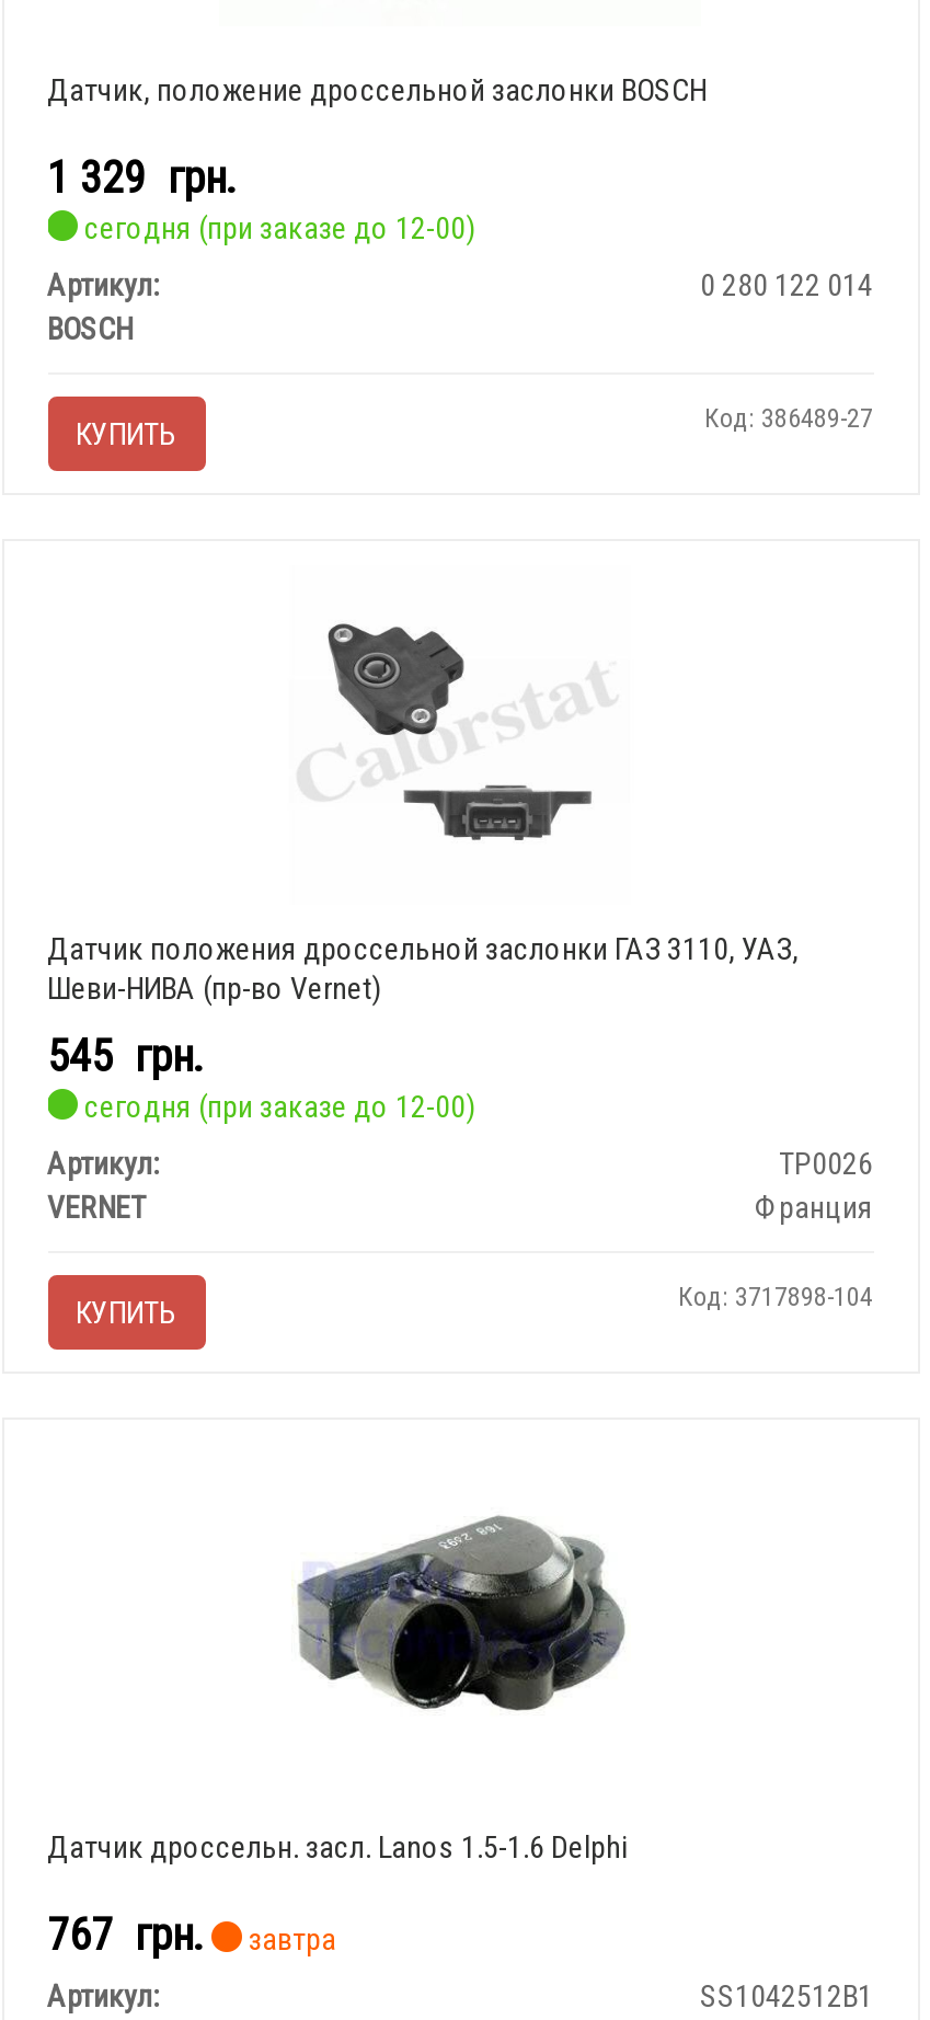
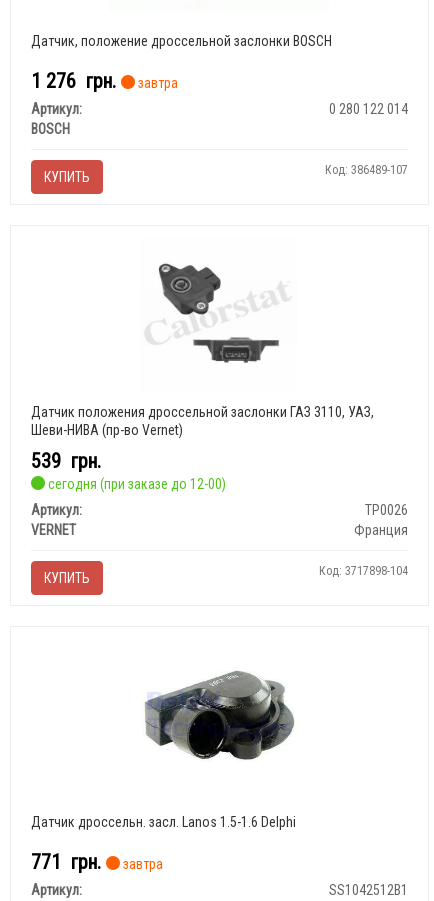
[47,152,474,246] 1 329 грн. | сегодня (при заказе до 12-00) -> [30,69,177,93] 1 276 грн. | завтра
[704,404,873,434] Код: 386489-27 -> [324,163,407,177] Код: 386489-107
[47,1030,200,1083] 545 грн. -> [30,449,100,473] 539 грн.
[47,1909,336,1962] 767 грн. завтра -> [30,850,162,874] 771 грн. завтра

